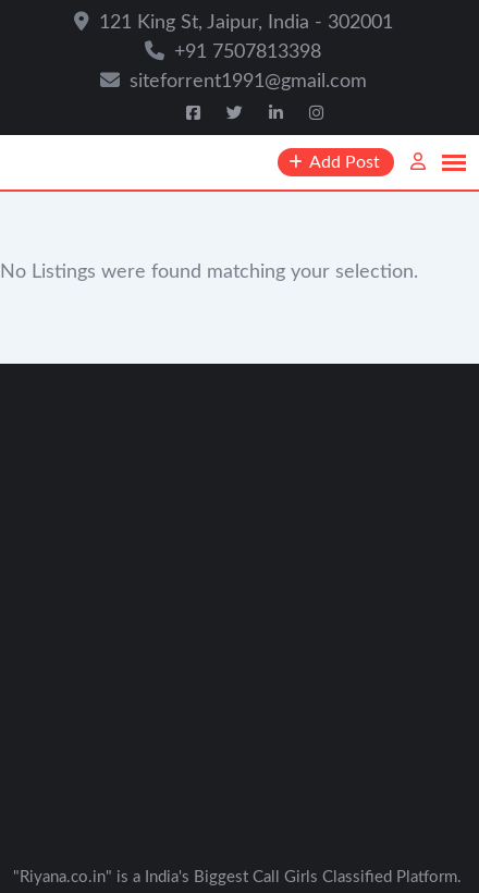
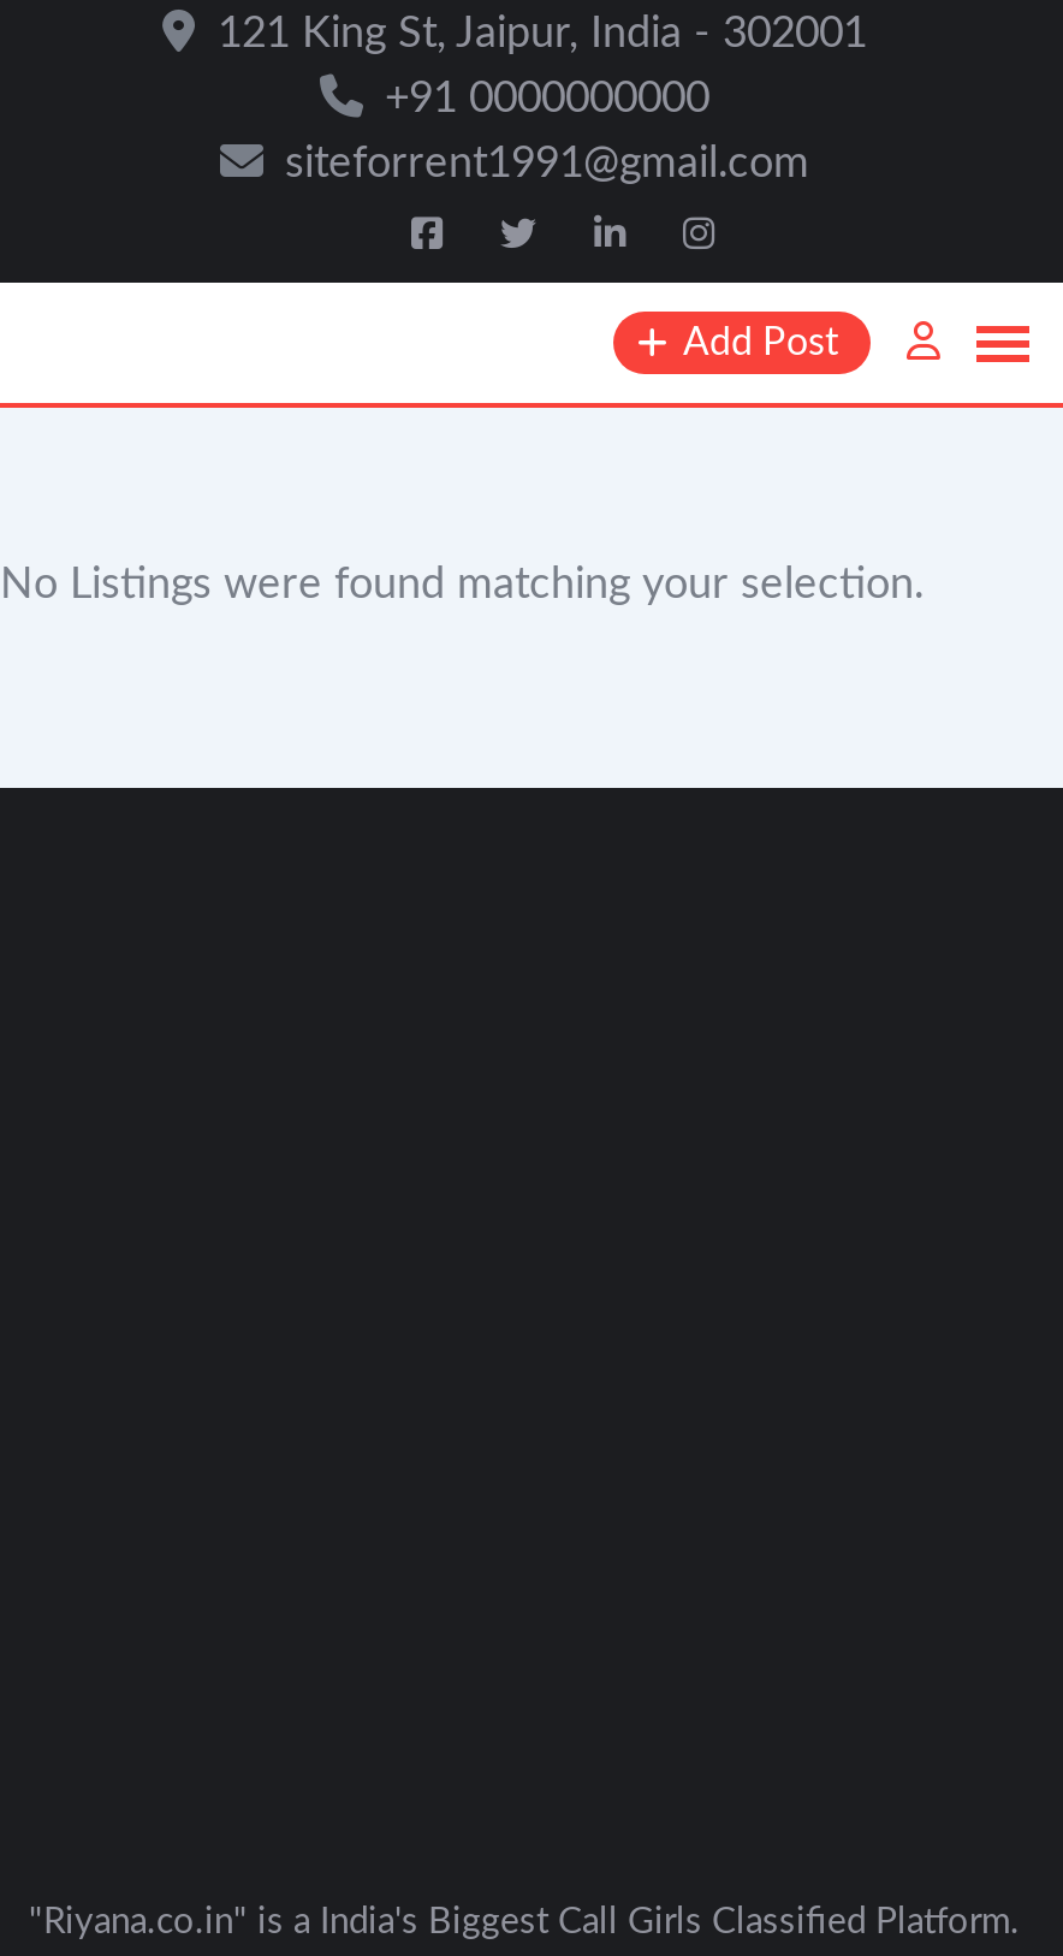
[174,42,321,62] +91 7507813398 -> [385,78,709,121] +91 0000000000

